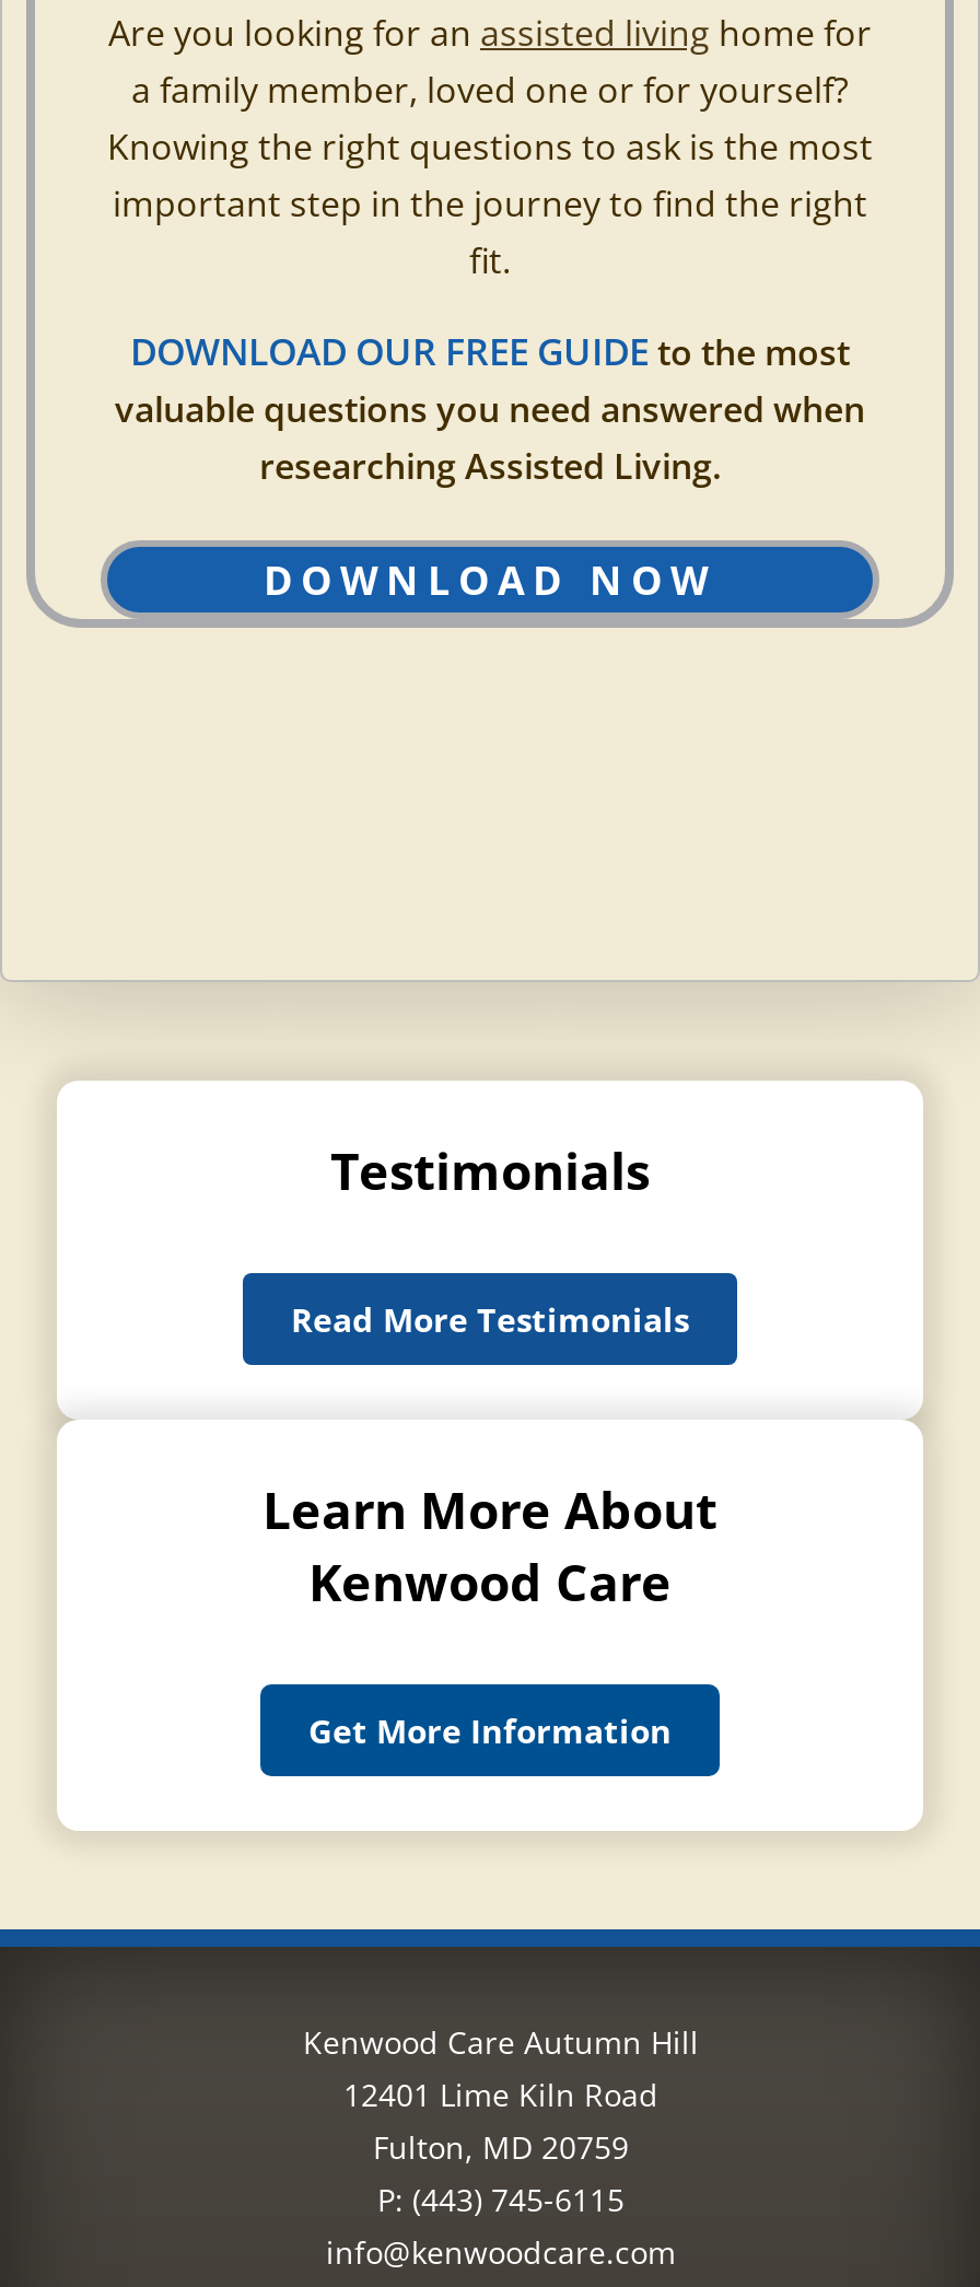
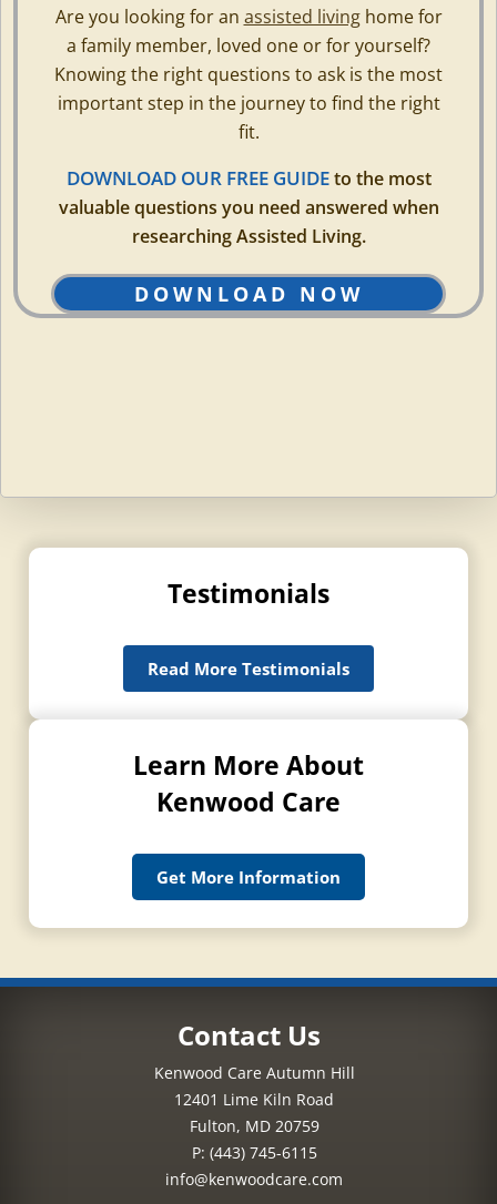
none -> [177,1017,320,1054] Contact Us

